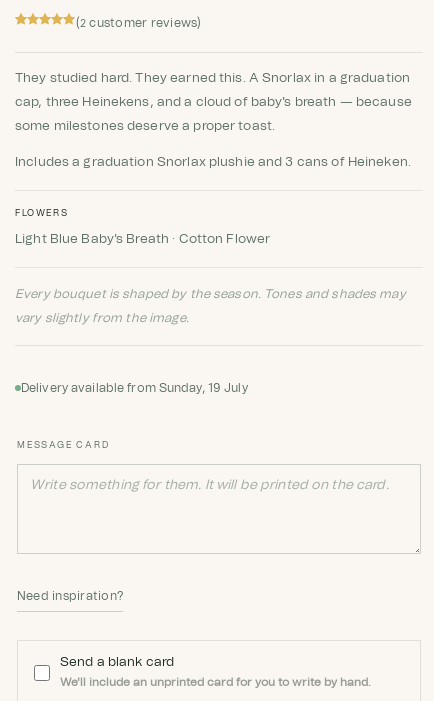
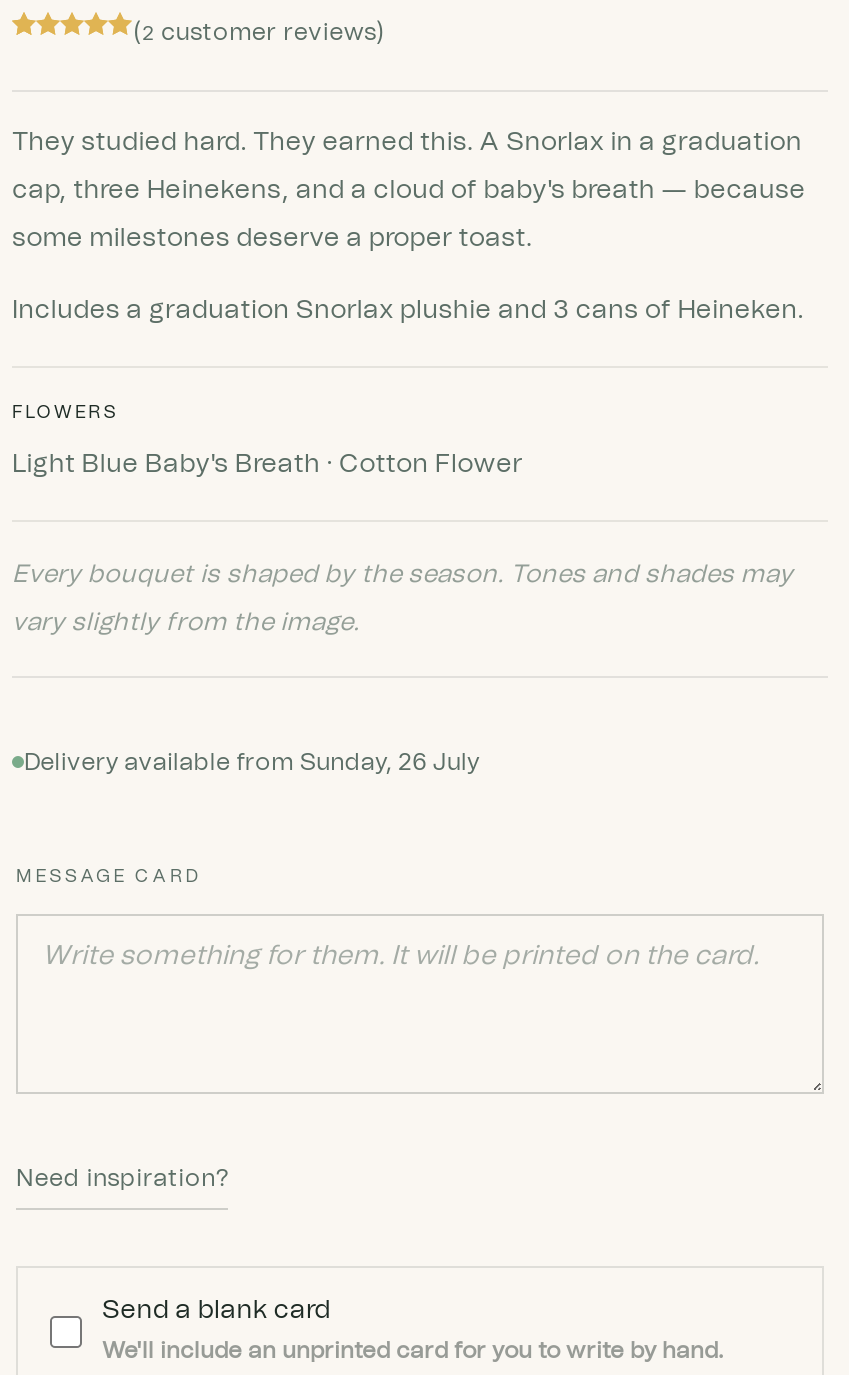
[21,382,248,394] Delivery available from Sunday, 19 July -> [24,751,479,775] Delivery available from Sunday, 26 July

